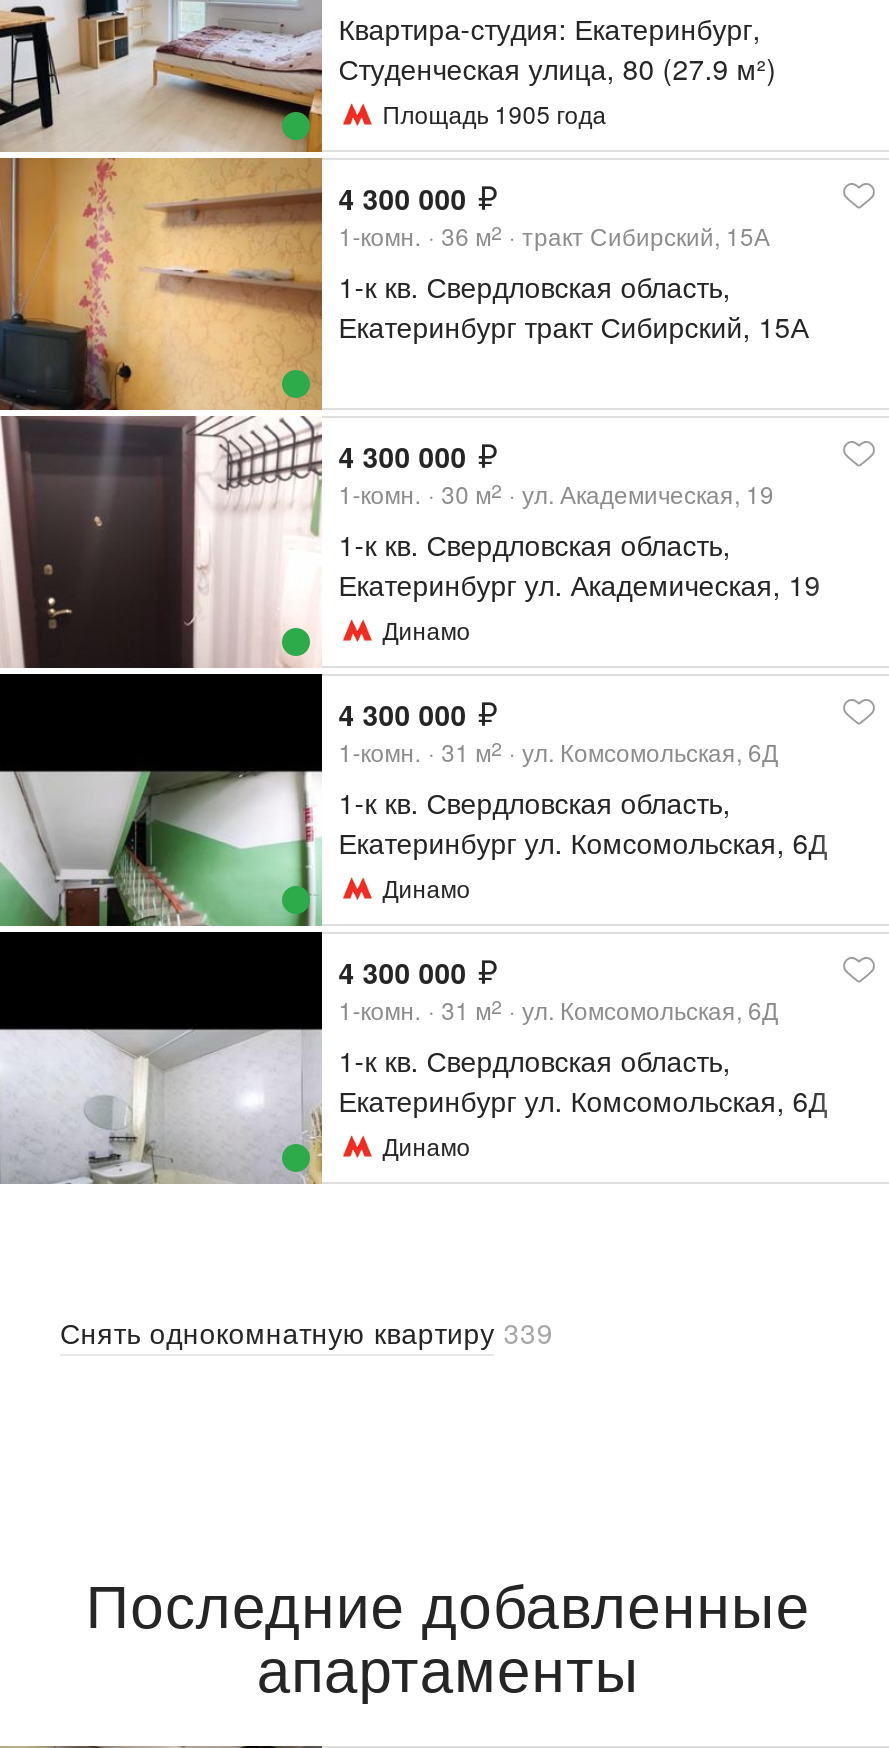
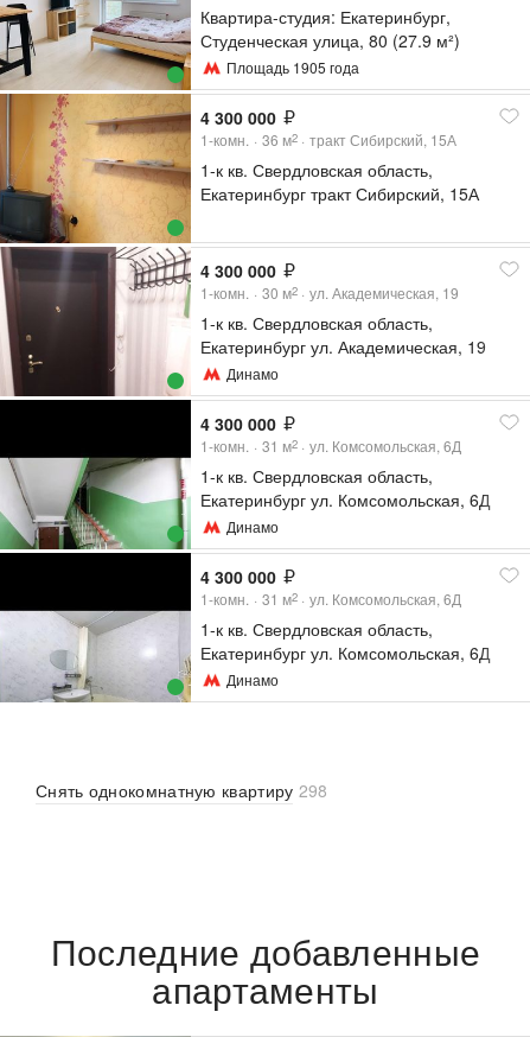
[60,1312,553,1352] Снять однокомнатную квартиру 339 -> [36,779,328,802] Снять однокомнатную квартиру 298

